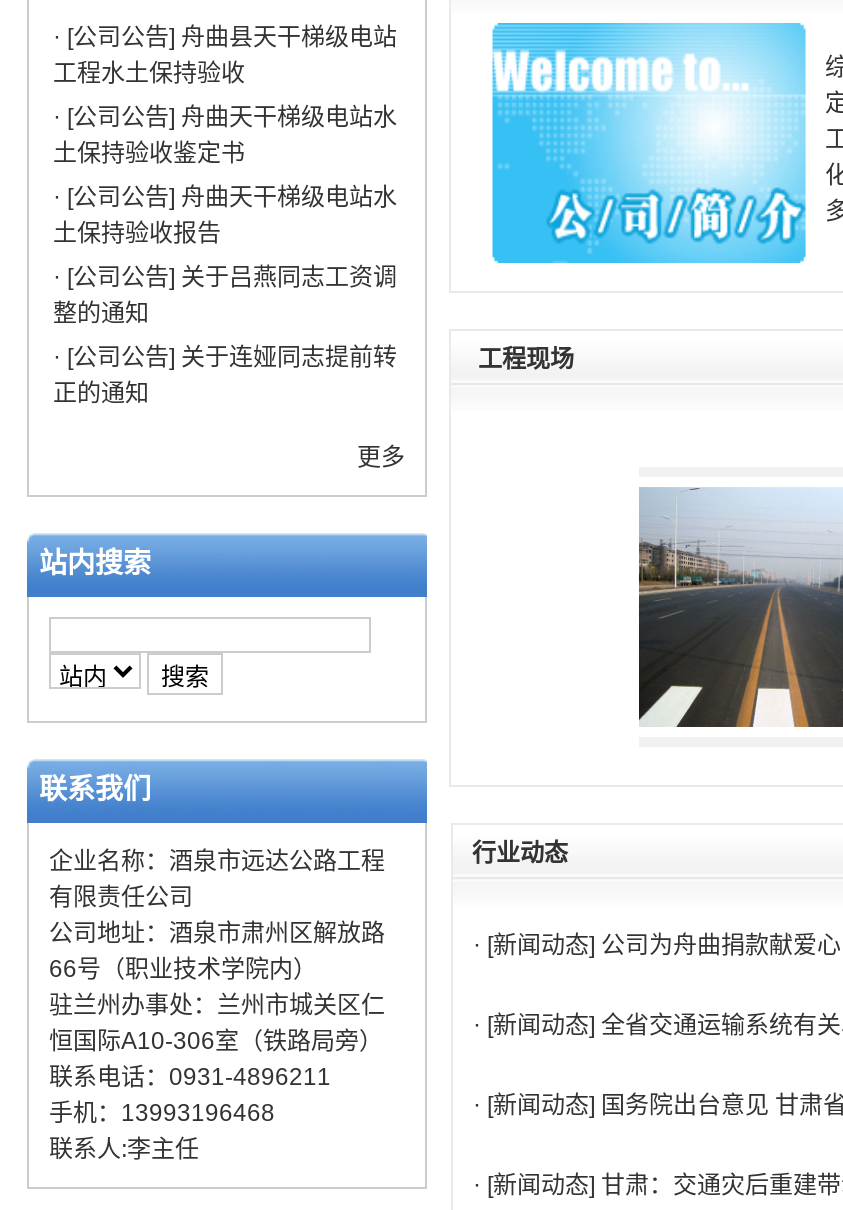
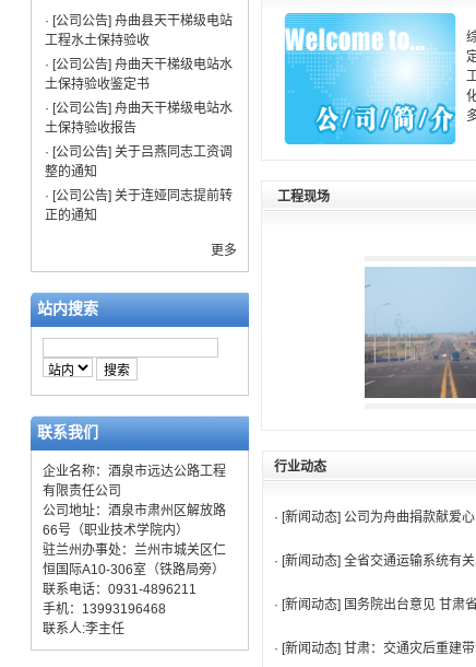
[637,487,837,729] [image] -> [364,267,473,399] [image]

